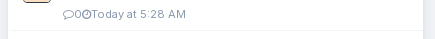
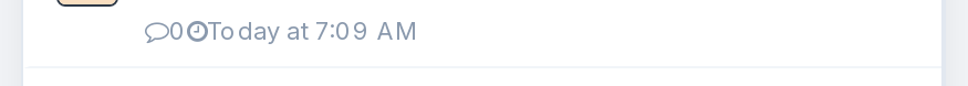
[74,7,186,21] 0 Today at 5:28 AM -> [169,15,417,46] 0 Today at 7:09 AM

